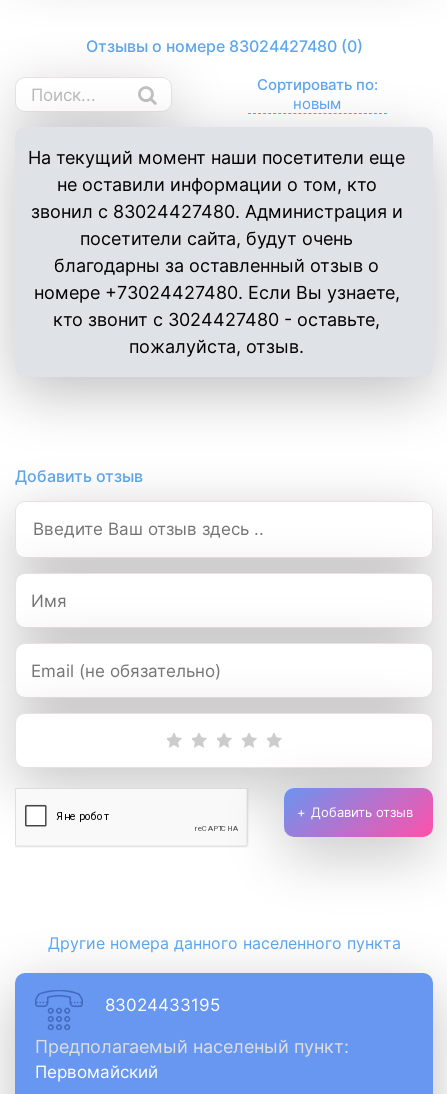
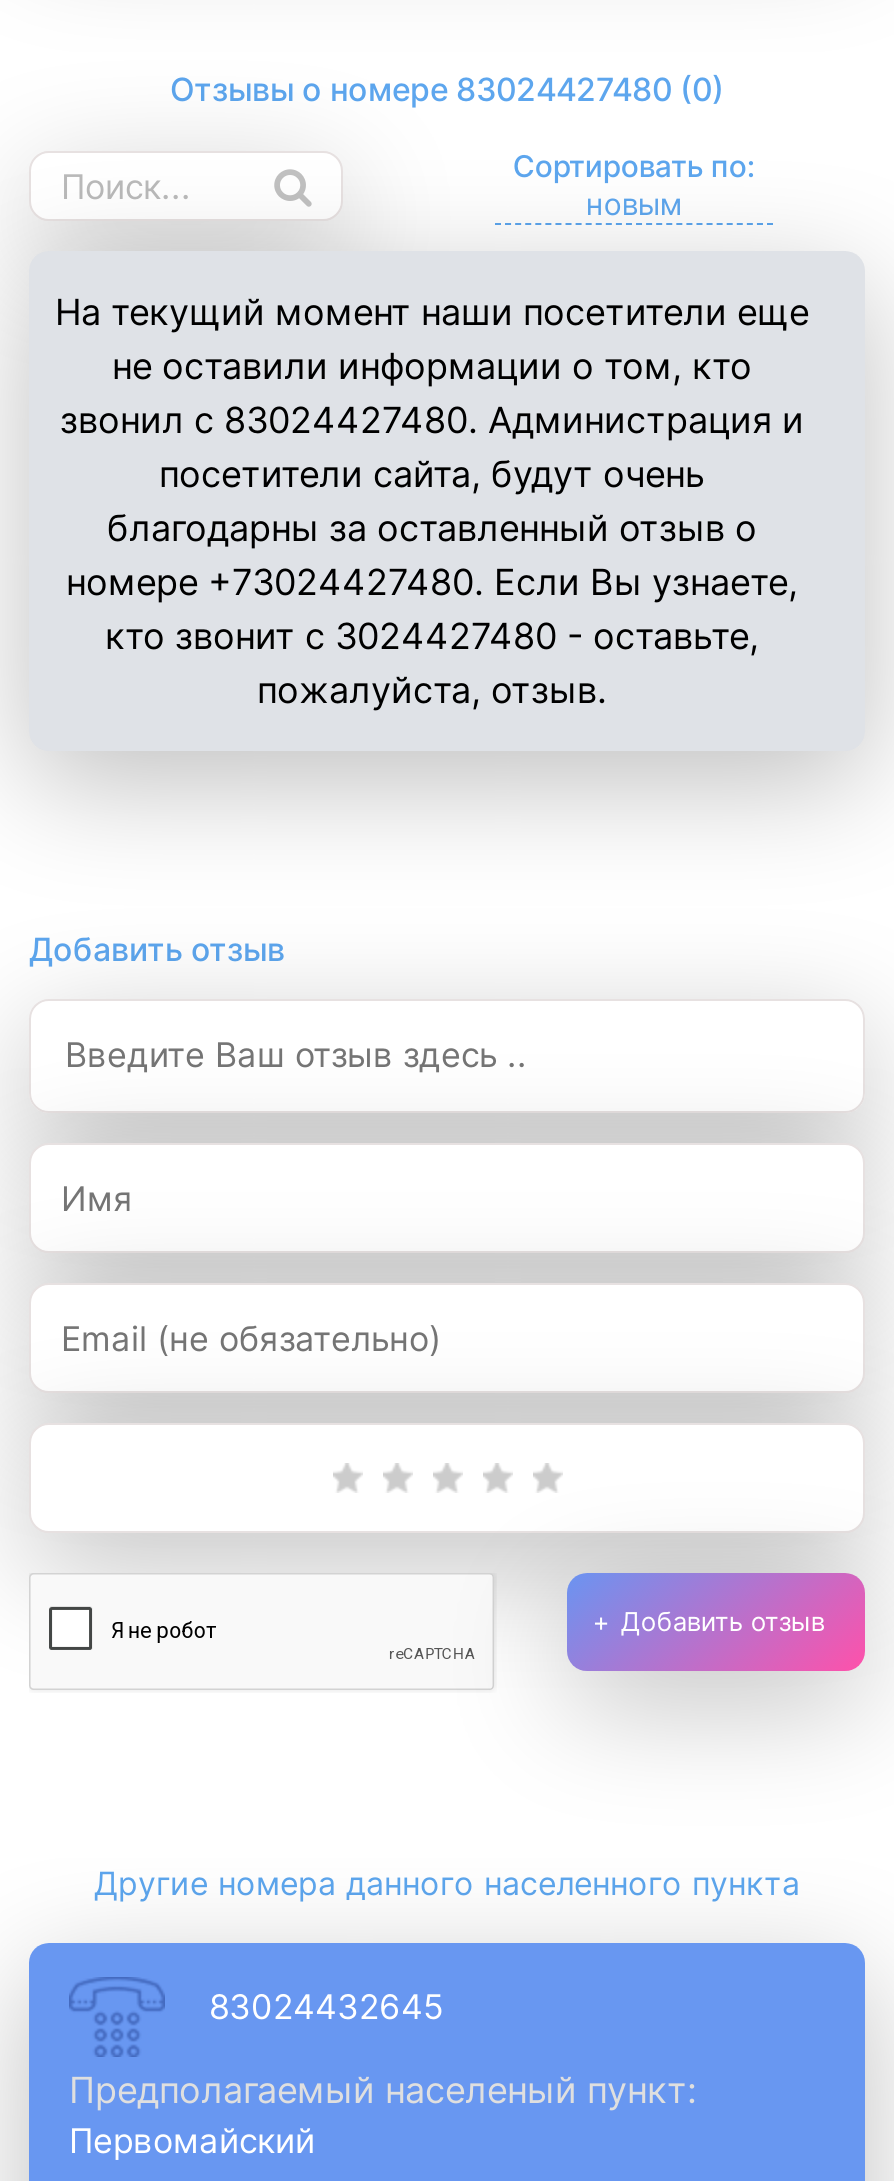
[105,995,220,1015] 83024433195 -> [209,1987,443,2027] 83024432645

